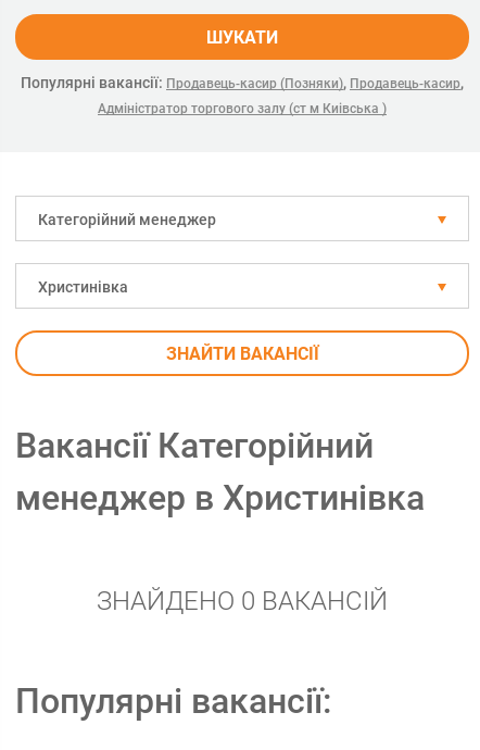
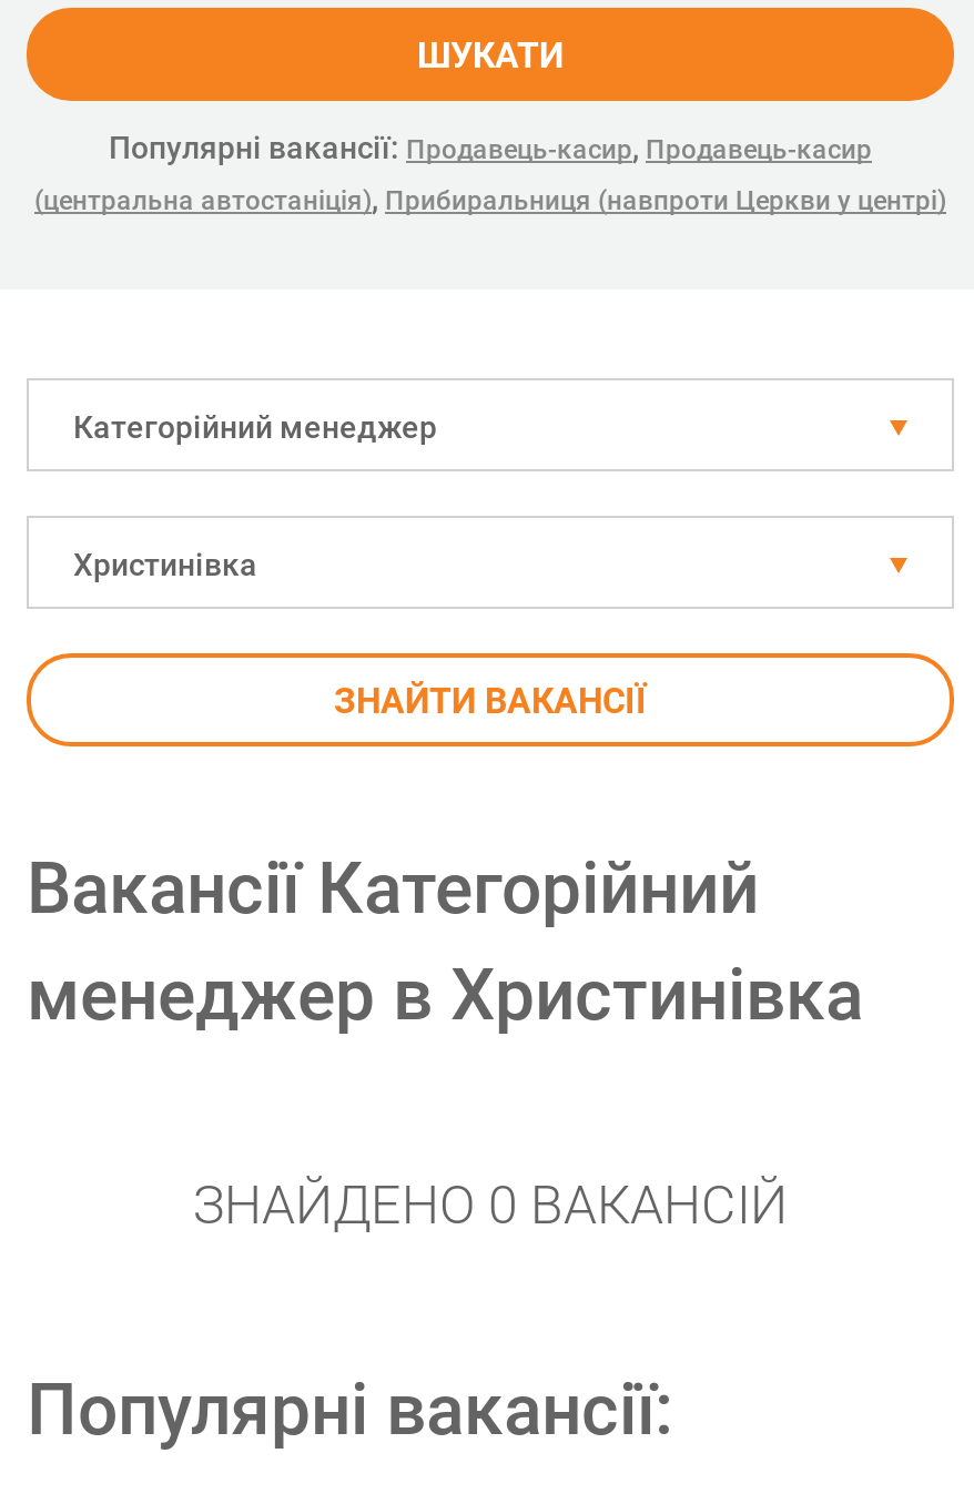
[21,74,464,116] Популярні вакансії: Продавець-касир (Позняки), Продавець-касир, | Адміністратор торгового залу (ст м Киівська ) -> [34,130,946,216] Популярні вакансії: Продавець-касир, Продавець-касир | (центральна автостаніція), Прибиральниця (навпроти Церкви у центрі)

